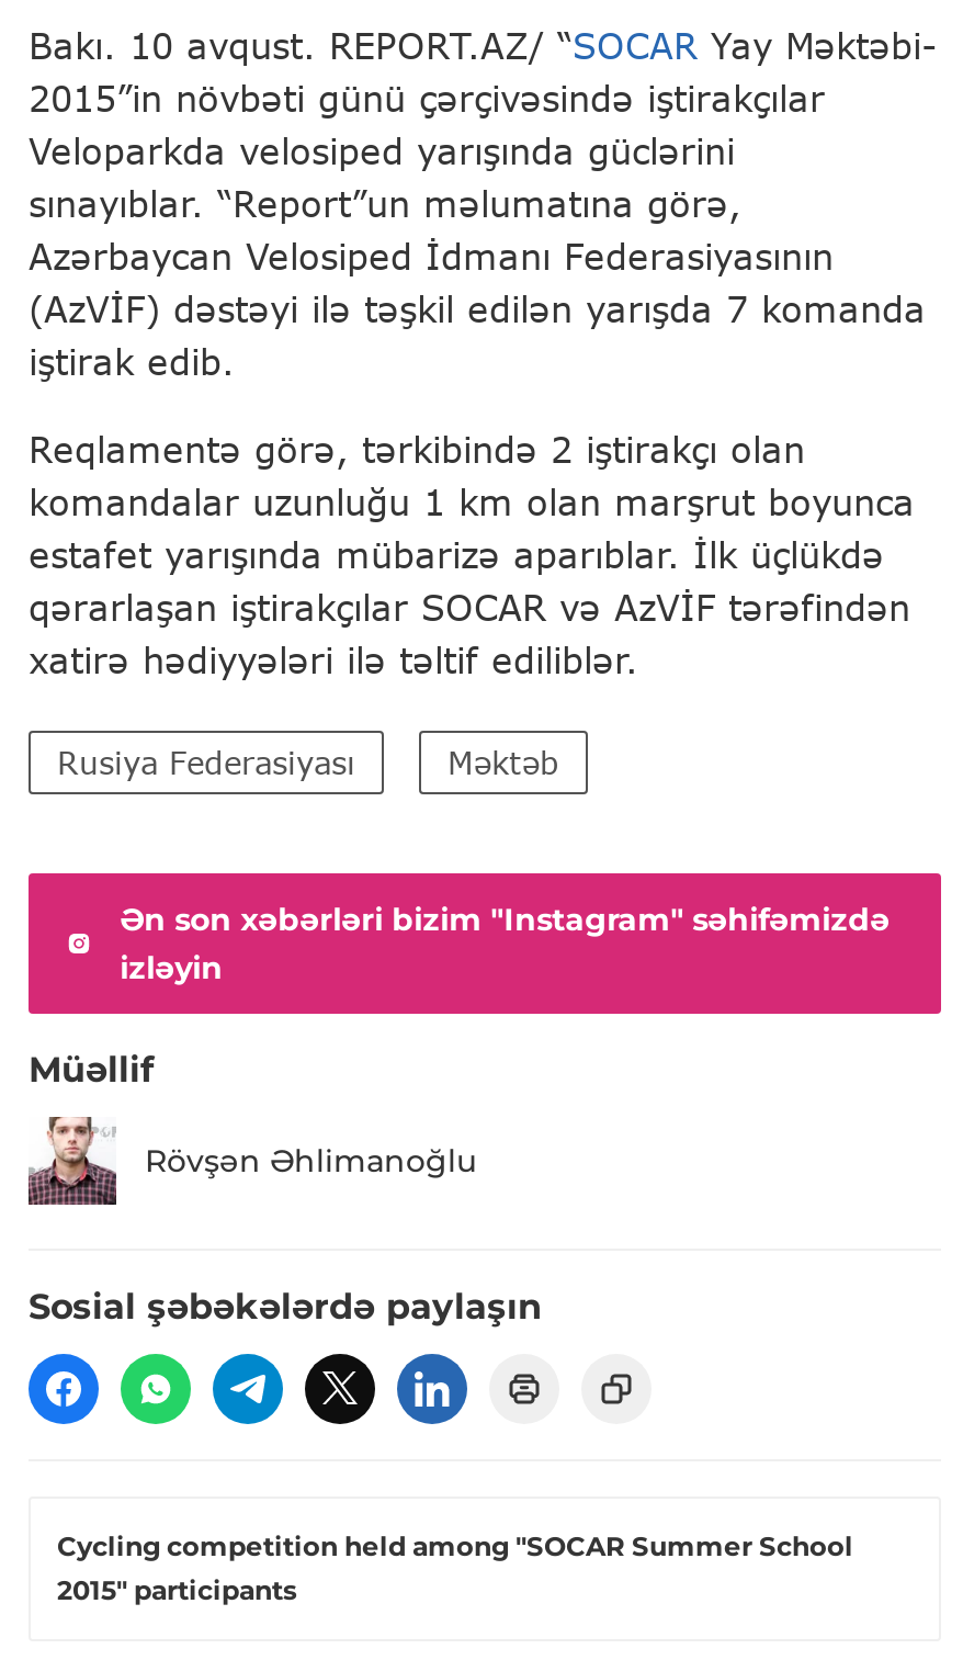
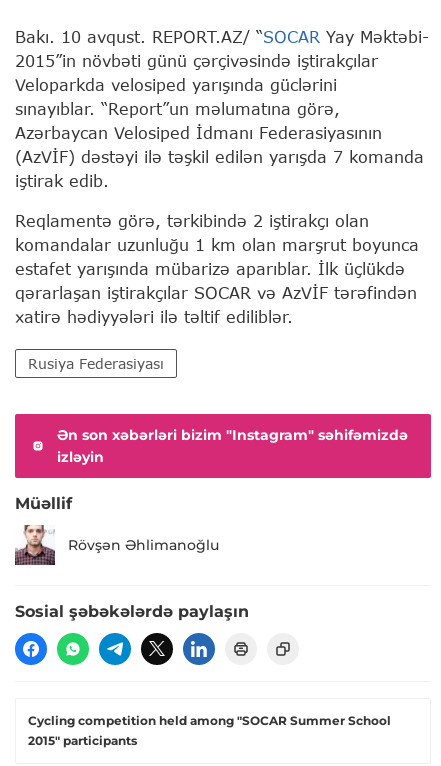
[447,745,559,782] Məktəb -> none

